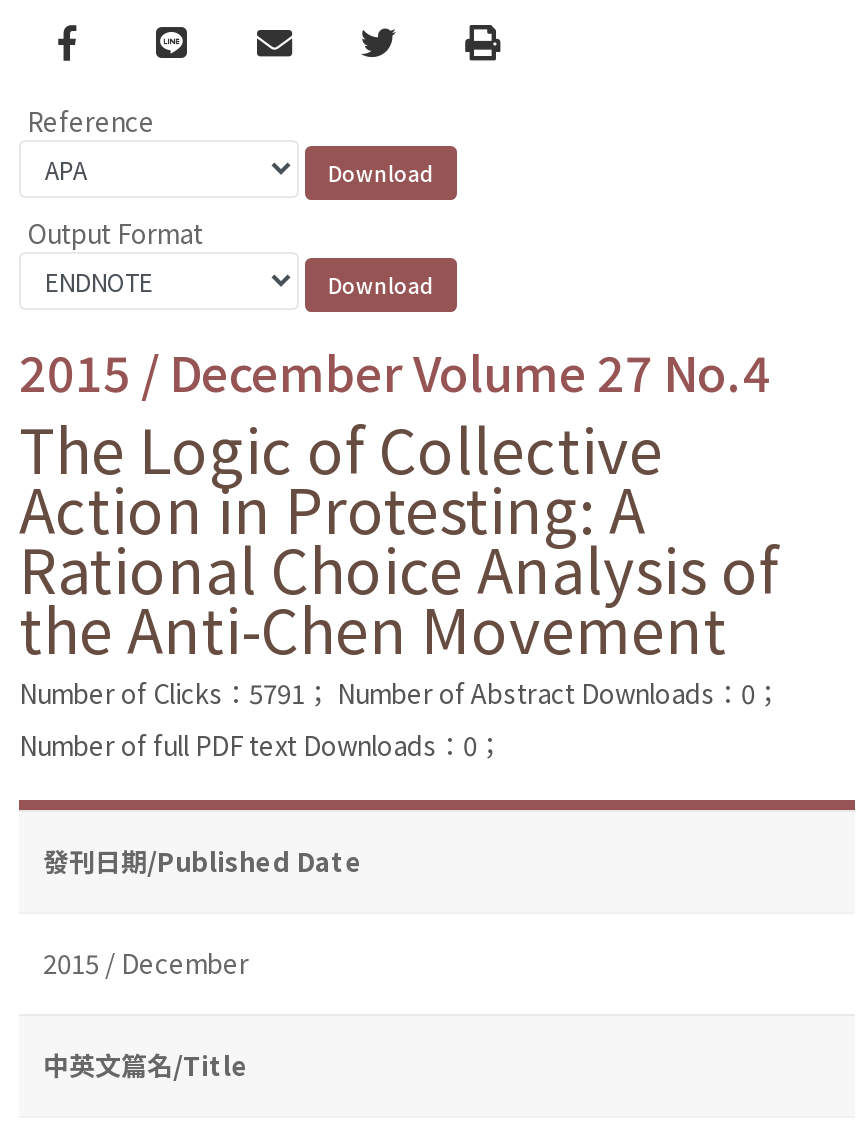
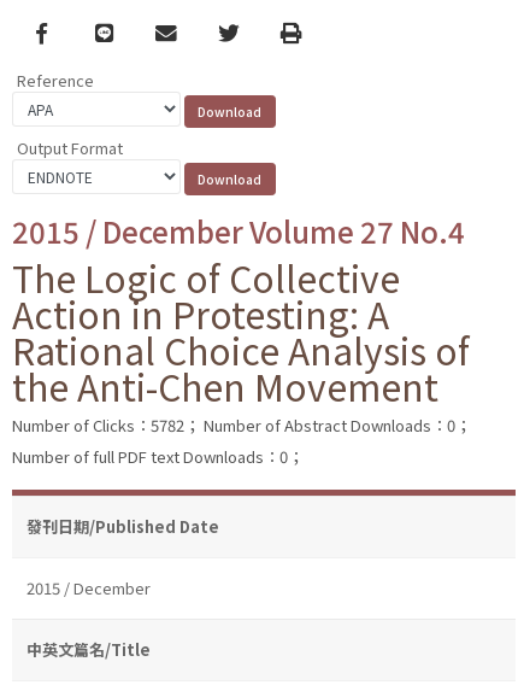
[19,673,781,711] Number of Clicks：5791； Number of Abstract Downloads：0； -> [12,413,471,436] Number of Clicks：5782； Number of Abstract Downloads：0；

